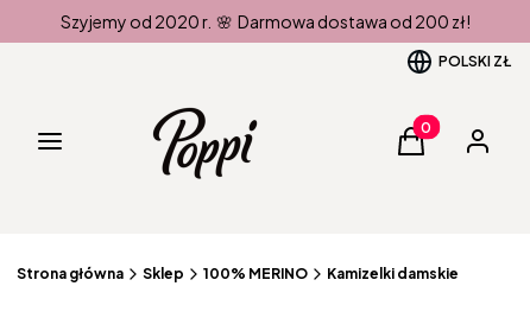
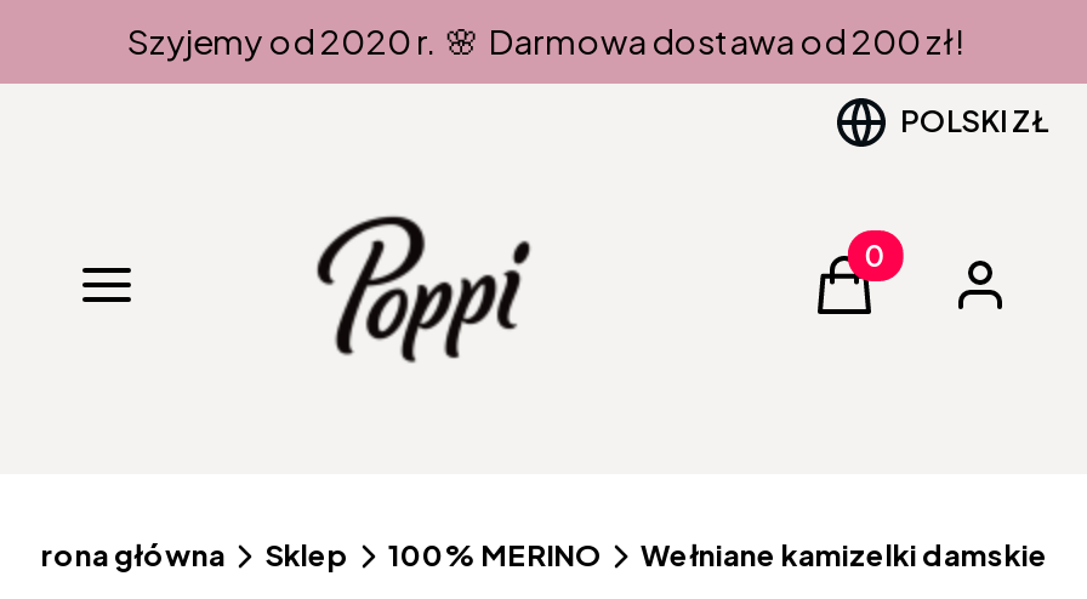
[327,265,459,282] Kamizelki damskie -> [641,537,1048,574] Wełniane kamizelki damskie

